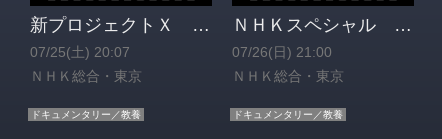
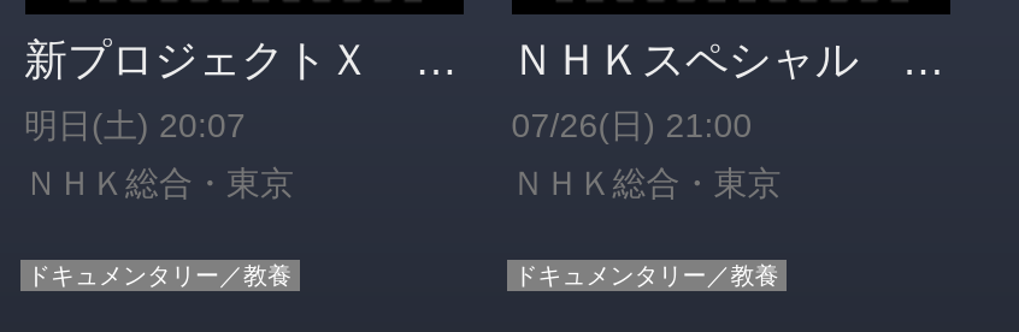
[29,44,129,60] 07/25(土) 20:07 -> [24,105,246,144] 明日(土) 20:07

